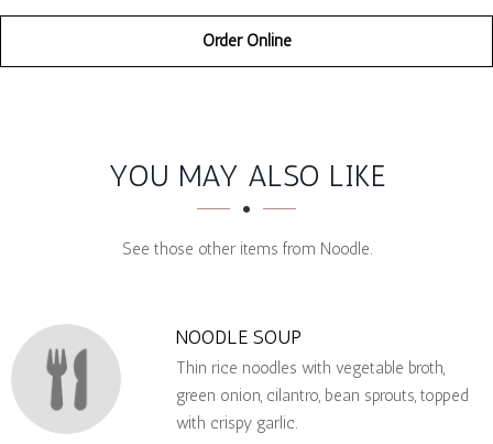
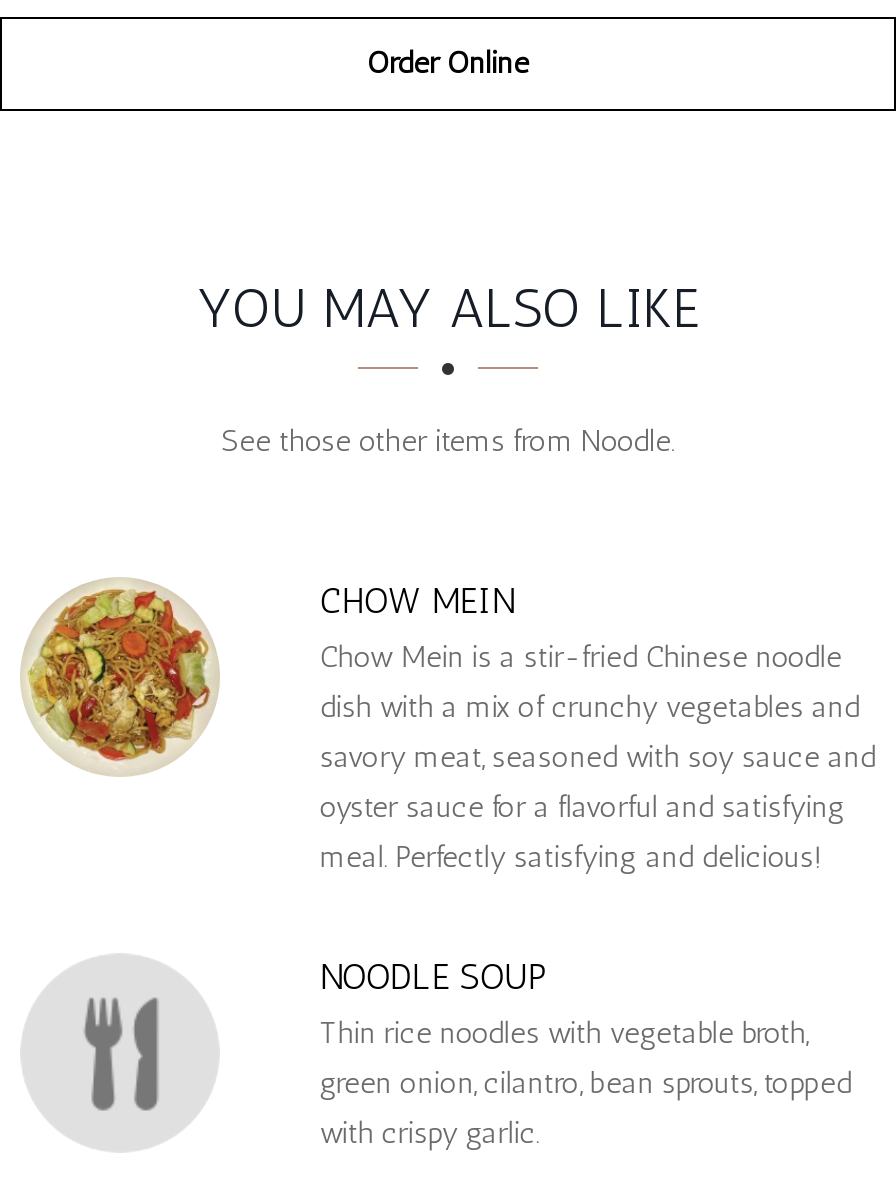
none -> [22,579,218,775] [image]
none -> [320,579,876,875] CHOW MEIN | Chow Mein is a stir-fried Chinese noodle | dish with a mix of crunchy vegetables and | savory meat, seasoned with soy sauce and | oyster sauce for a flavorful and satisfying | meal. Perfectly satisfying and delicious!

